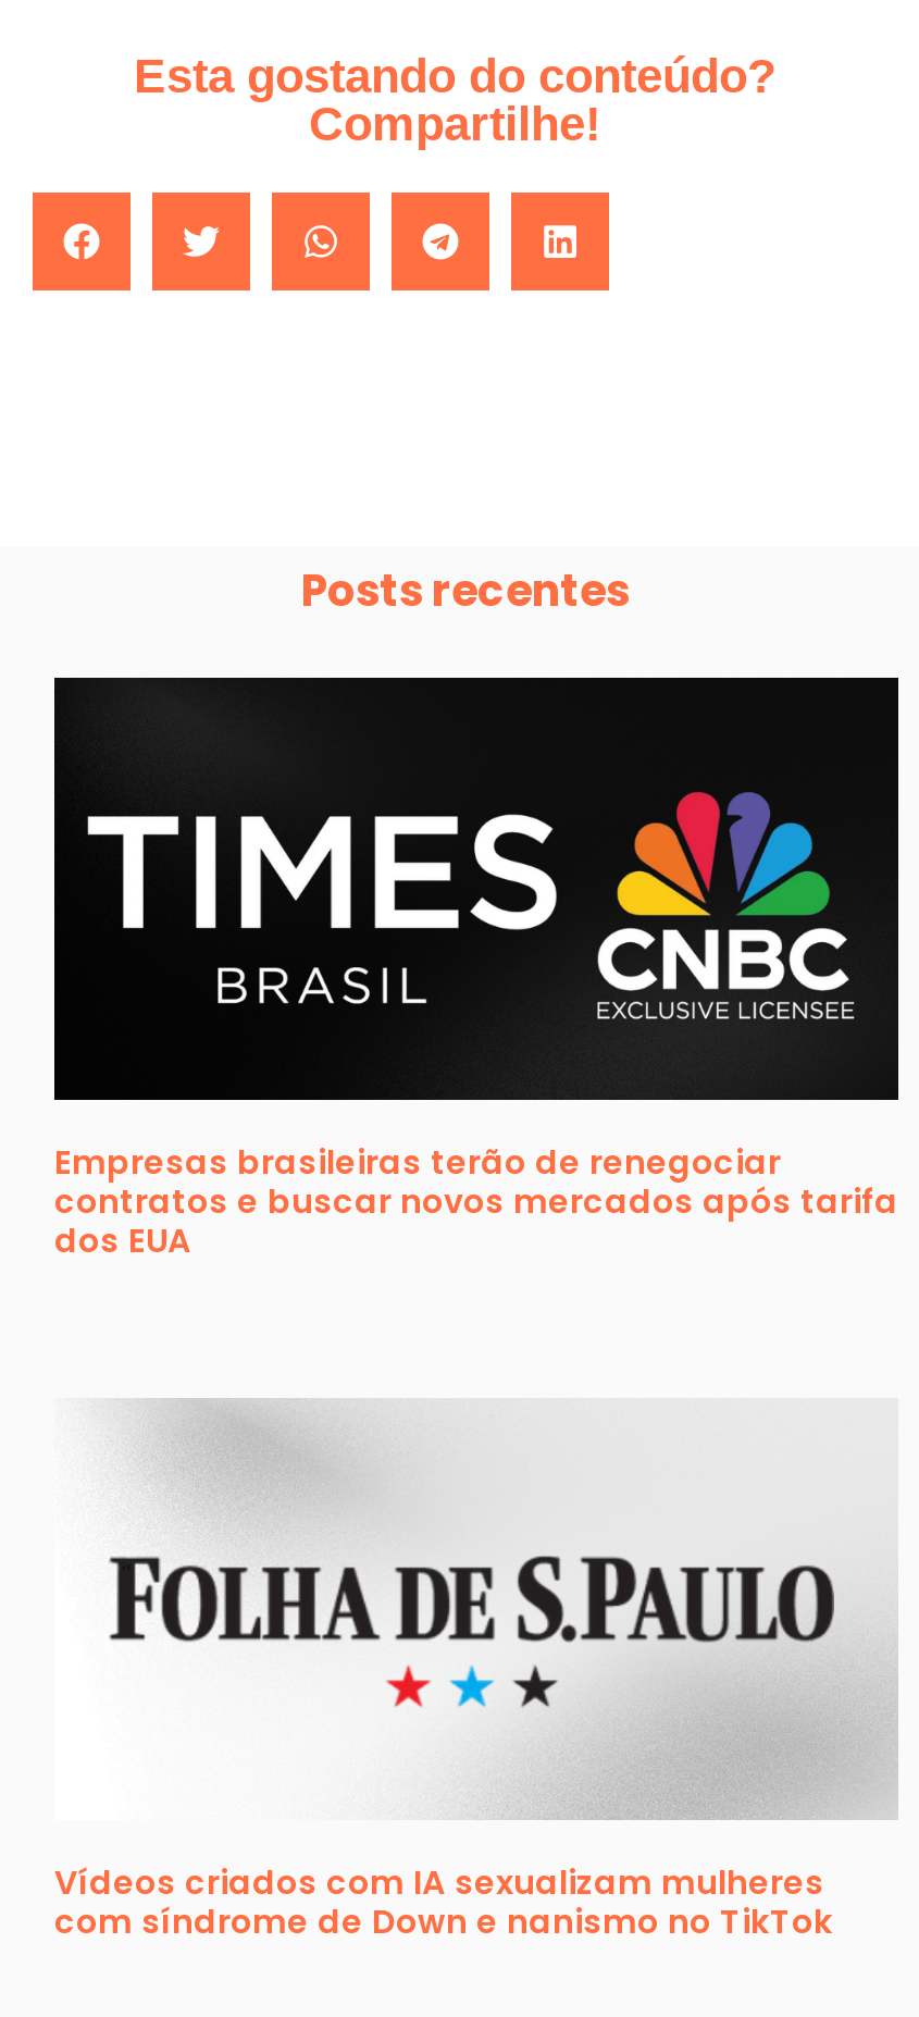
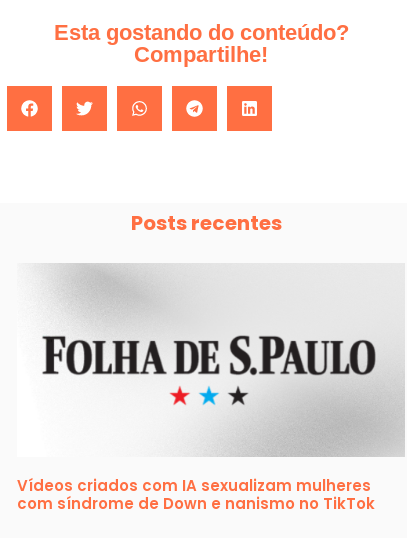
[52,676,901,1263] [image] | Empresas brasileiras terão de renegociar | contratos e buscar novos mercados após tarifa | dos EUA -> none

